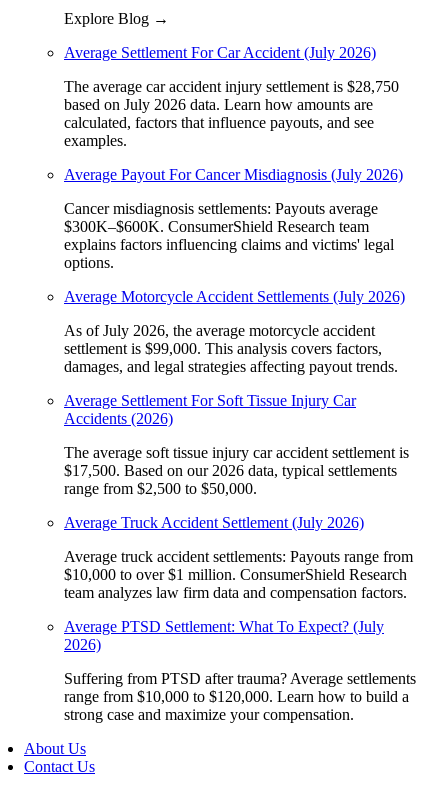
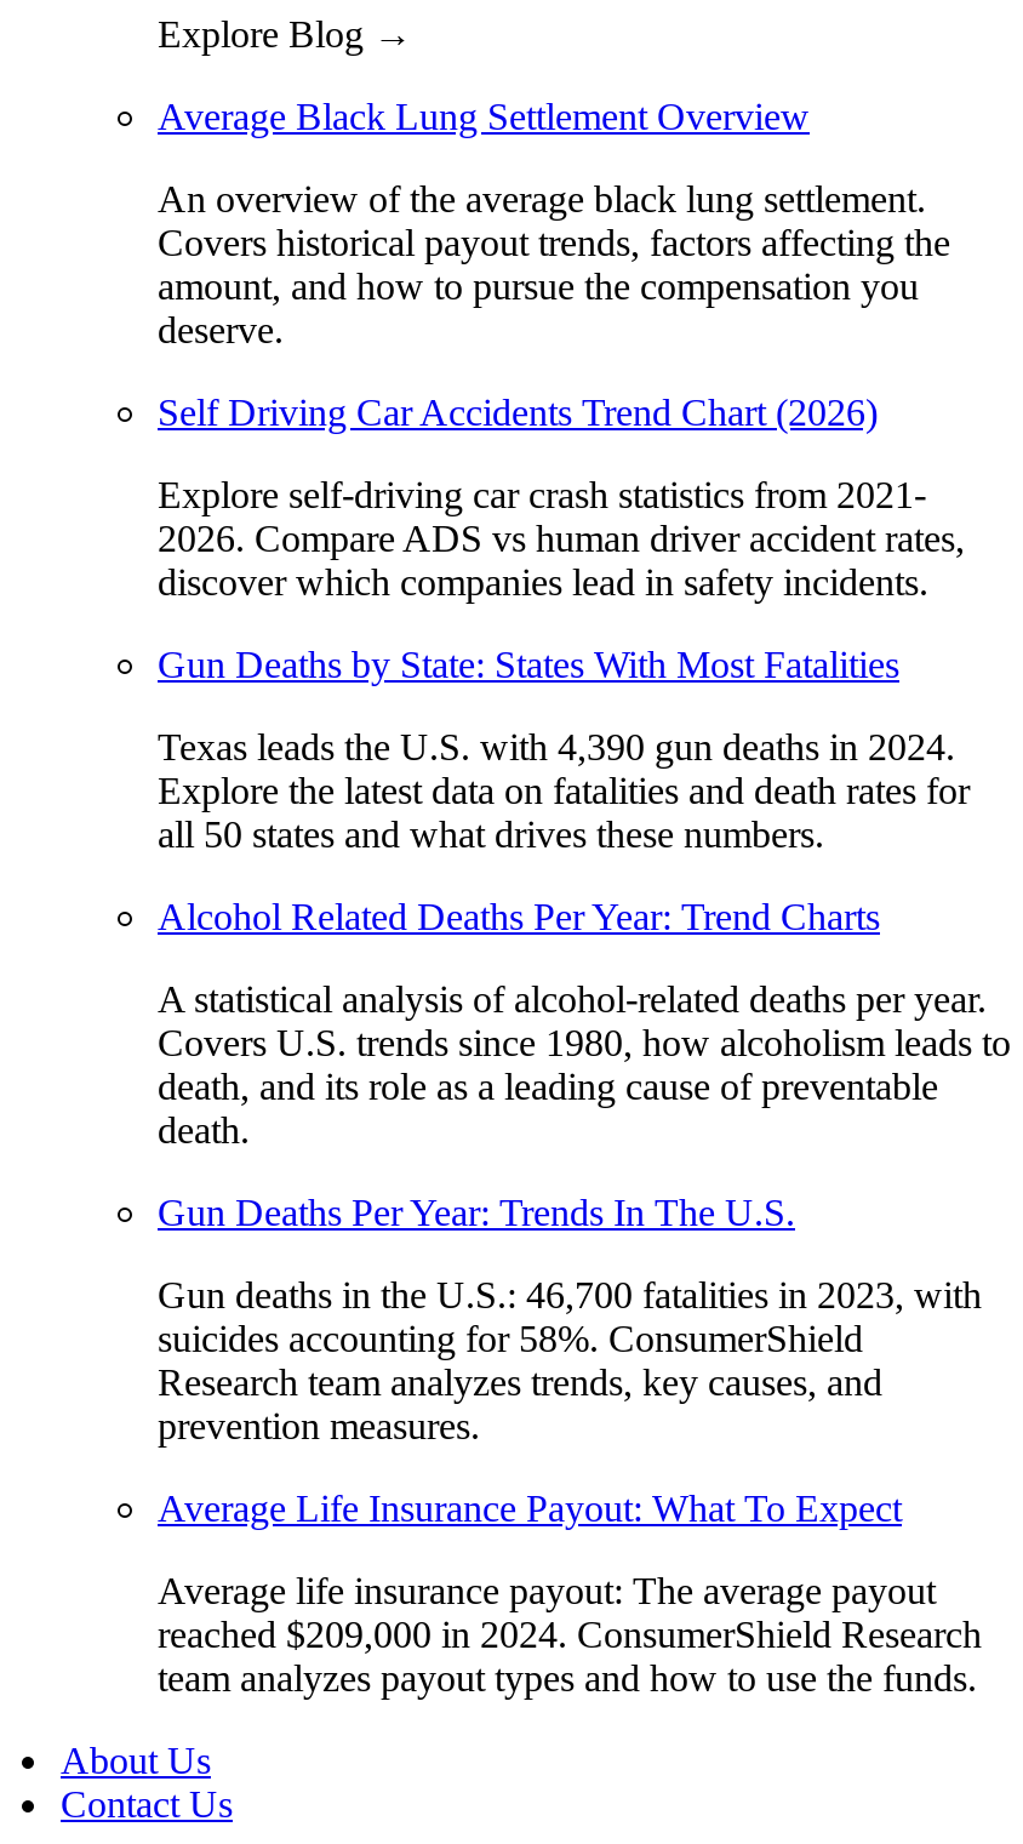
[64,44,376,61] Average Settlement For Car Accident (July 2026) -> [158,95,810,136] Average Black Lung Settlement Overview
[64,78,399,149] The average car accident injury settlement is $28,750 | based on July 2026 data. Learn how amounts are | calculated, factors that influence payouts, and see | examples. -> [158,177,950,349] An overview of the average black lung settlement. | Covers historical payout trends, factors affecting the | amount, and how to pursue the compensation you | deserve.
[64,166,403,183] Average Payout For Cancer Misdiagnosis (July 2026) -> [158,391,878,432] Self Driving Car Accidents Trend Chart (2026)
[64,200,394,271] Cancer misdiagnosis settlements: Payouts average | $300K–$600K. ConsumerShield Research team | explains factors influencing claims and victims' legal | options. -> [158,473,965,602] Explore self-driving car crash statistics from 2021- | 2026. Compare ADS vs human driver accident rates, | discover which companies lead in safety incidents.
[64,288,405,305] Average Motorcycle Accident Settlements (July 2026) -> [158,643,899,684] Gun Deaths by State: States With Most Fatalities
[64,322,398,375] As of July 2026, the average motorcycle accident | settlement is $99,000. This analysis covers factors, | damages, and legal strategies affecting payout trends. -> [158,725,970,854] Texas leads the U.S. with 4,390 gun deaths in 2024. | Explore the latest data on fatalities and death rates for | all 50 states and what drives these numbers.
[64,392,356,427] Average Settlement For Soft Tissue Injury Car | Accidents (2026) -> [158,895,880,936] Alcohol Related Deaths Per Year: Trend Charts
[64,444,409,497] The average soft tissue injury car accident settlement is | $17,500. Based on our 2026 data, typical settlements | range from $2,500 to $50,000. -> [158,977,1011,1150] A statistical analysis of alcohol-related deaths per year. | Covers U.S. trends since 1980, how alcoholism leads to | death, and its role as a leading cause of preventable | death.
[64,514,364,531] Average Truck Accident Settlement (July 2026) -> [158,1191,795,1232] Gun Deaths Per Year: Trends In The U.S.
[64,548,413,601] Average truck accident settlements: Payouts range from | $10,000 to over $1 million. ConsumerShield Research | team analyzes law firm data and compensation factors. -> [158,1273,982,1445] Gun deaths in the U.S.: 46,700 fatalities in 2023, with | suicides accounting for 58%. ConsumerShield | Research team analyzes trends, key causes, and | prevention measures.
[64,618,384,653] Average PTSD Settlement: What To Expect? (July | 2026) -> [158,1487,902,1528] Average Life Insurance Payout: What To Expect
[64,670,416,723] Suffering from PTSD after trauma? Average settlements | range from $10,000 to $120,000. Learn how to build a | strong case and maximize your compensation. -> [158,1569,982,1698] Average life insurance payout: The average payout | reached $209,000 in 2024. ConsumerShield Research | team analyzes payout types and how to use the funds.

